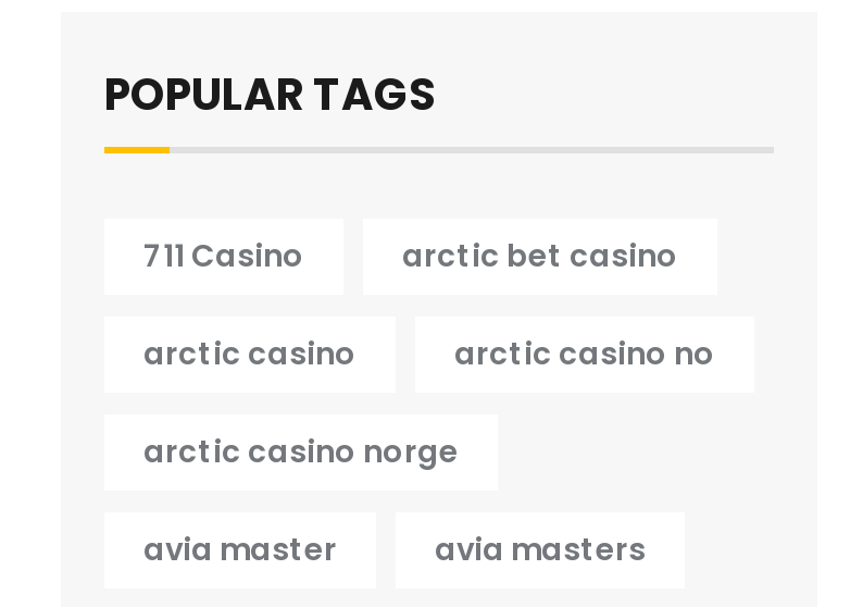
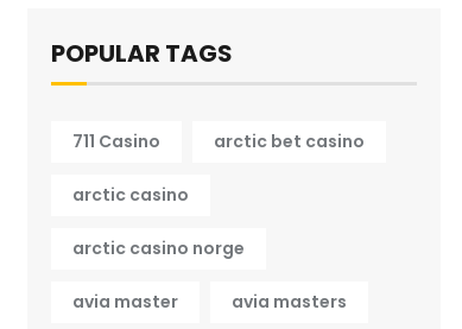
[454,332,715,376] arctic casino no -> none

